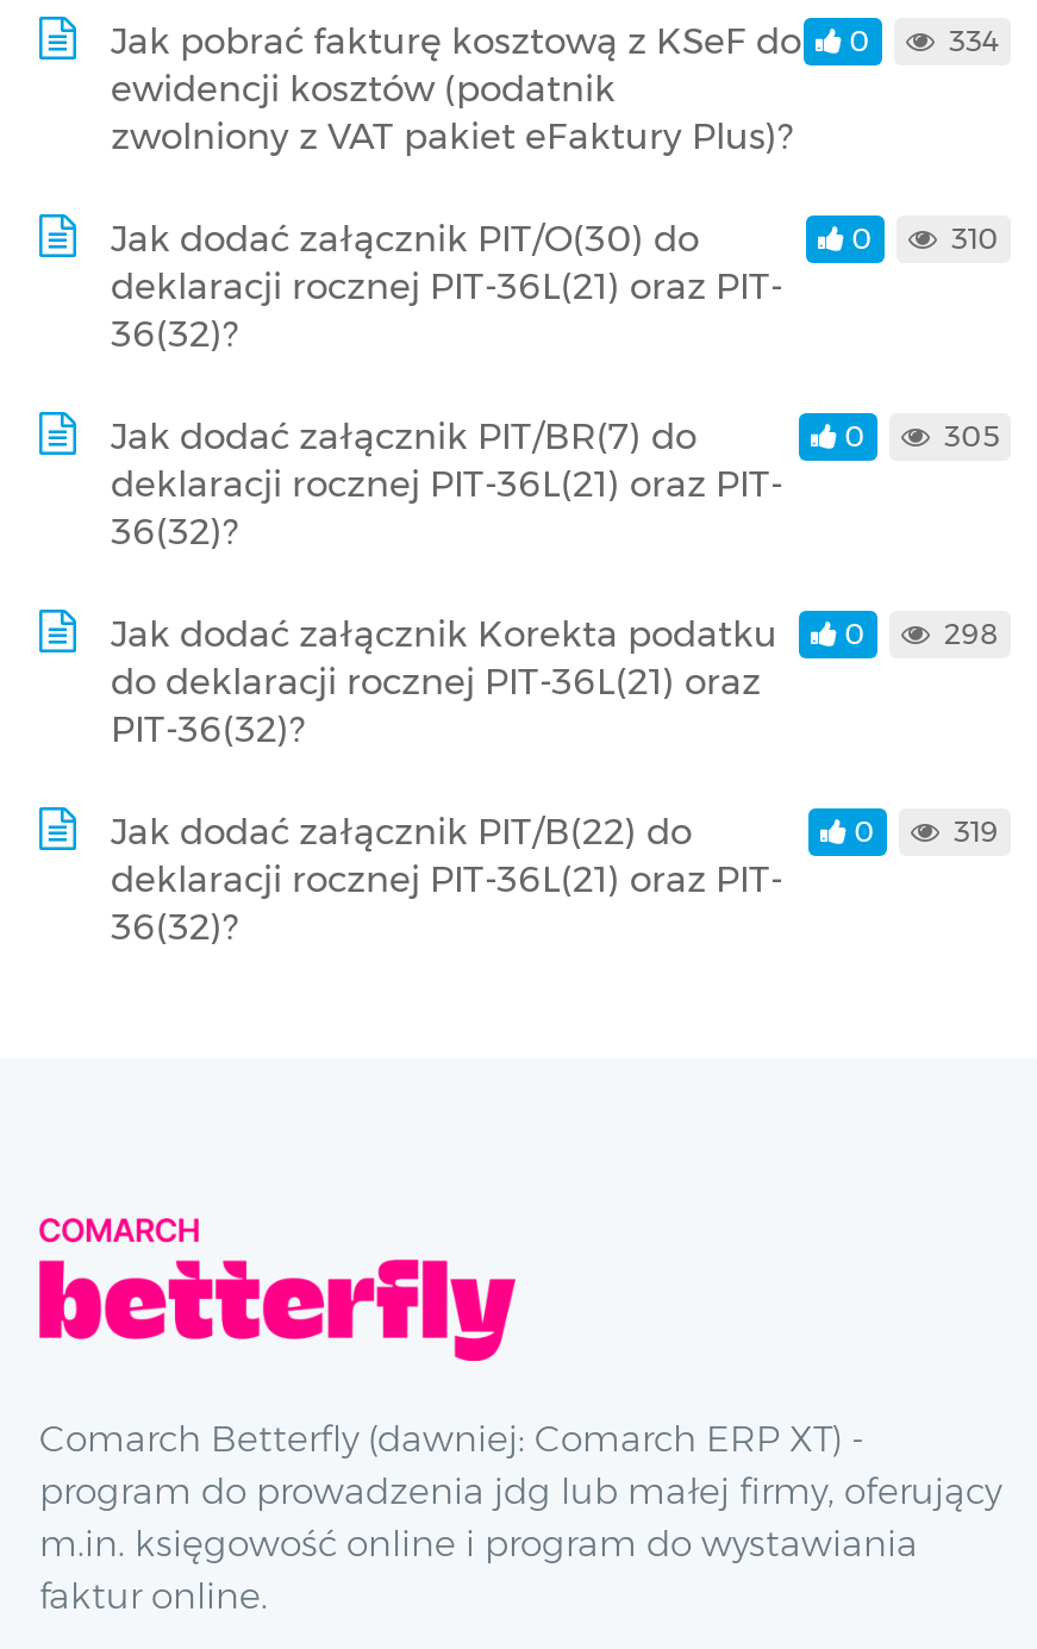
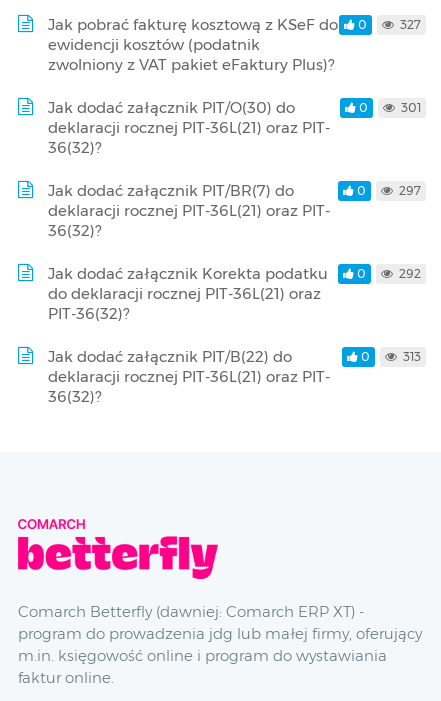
[942,22,999,58] 334 -> [397,17,421,32] 327
[944,220,999,256] 310 -> [398,100,421,115] 301
[937,417,999,453] 305 -> [396,183,421,198] 297
[937,615,999,651] 298 -> [396,266,421,281] 292
[947,813,999,848] 319 -> [400,349,421,364] 313

